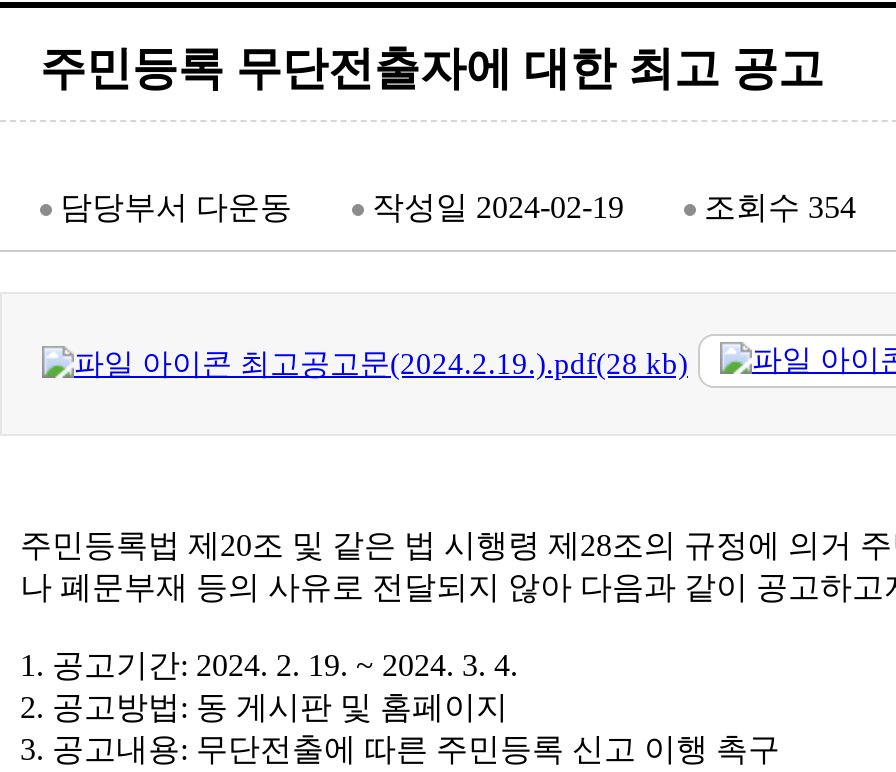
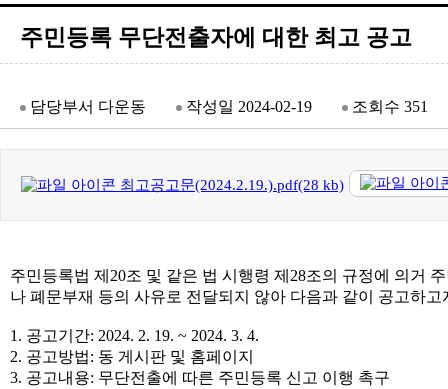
[704,190,856,224] 조회수 354 -> [352,98,428,115] 조회수 351

